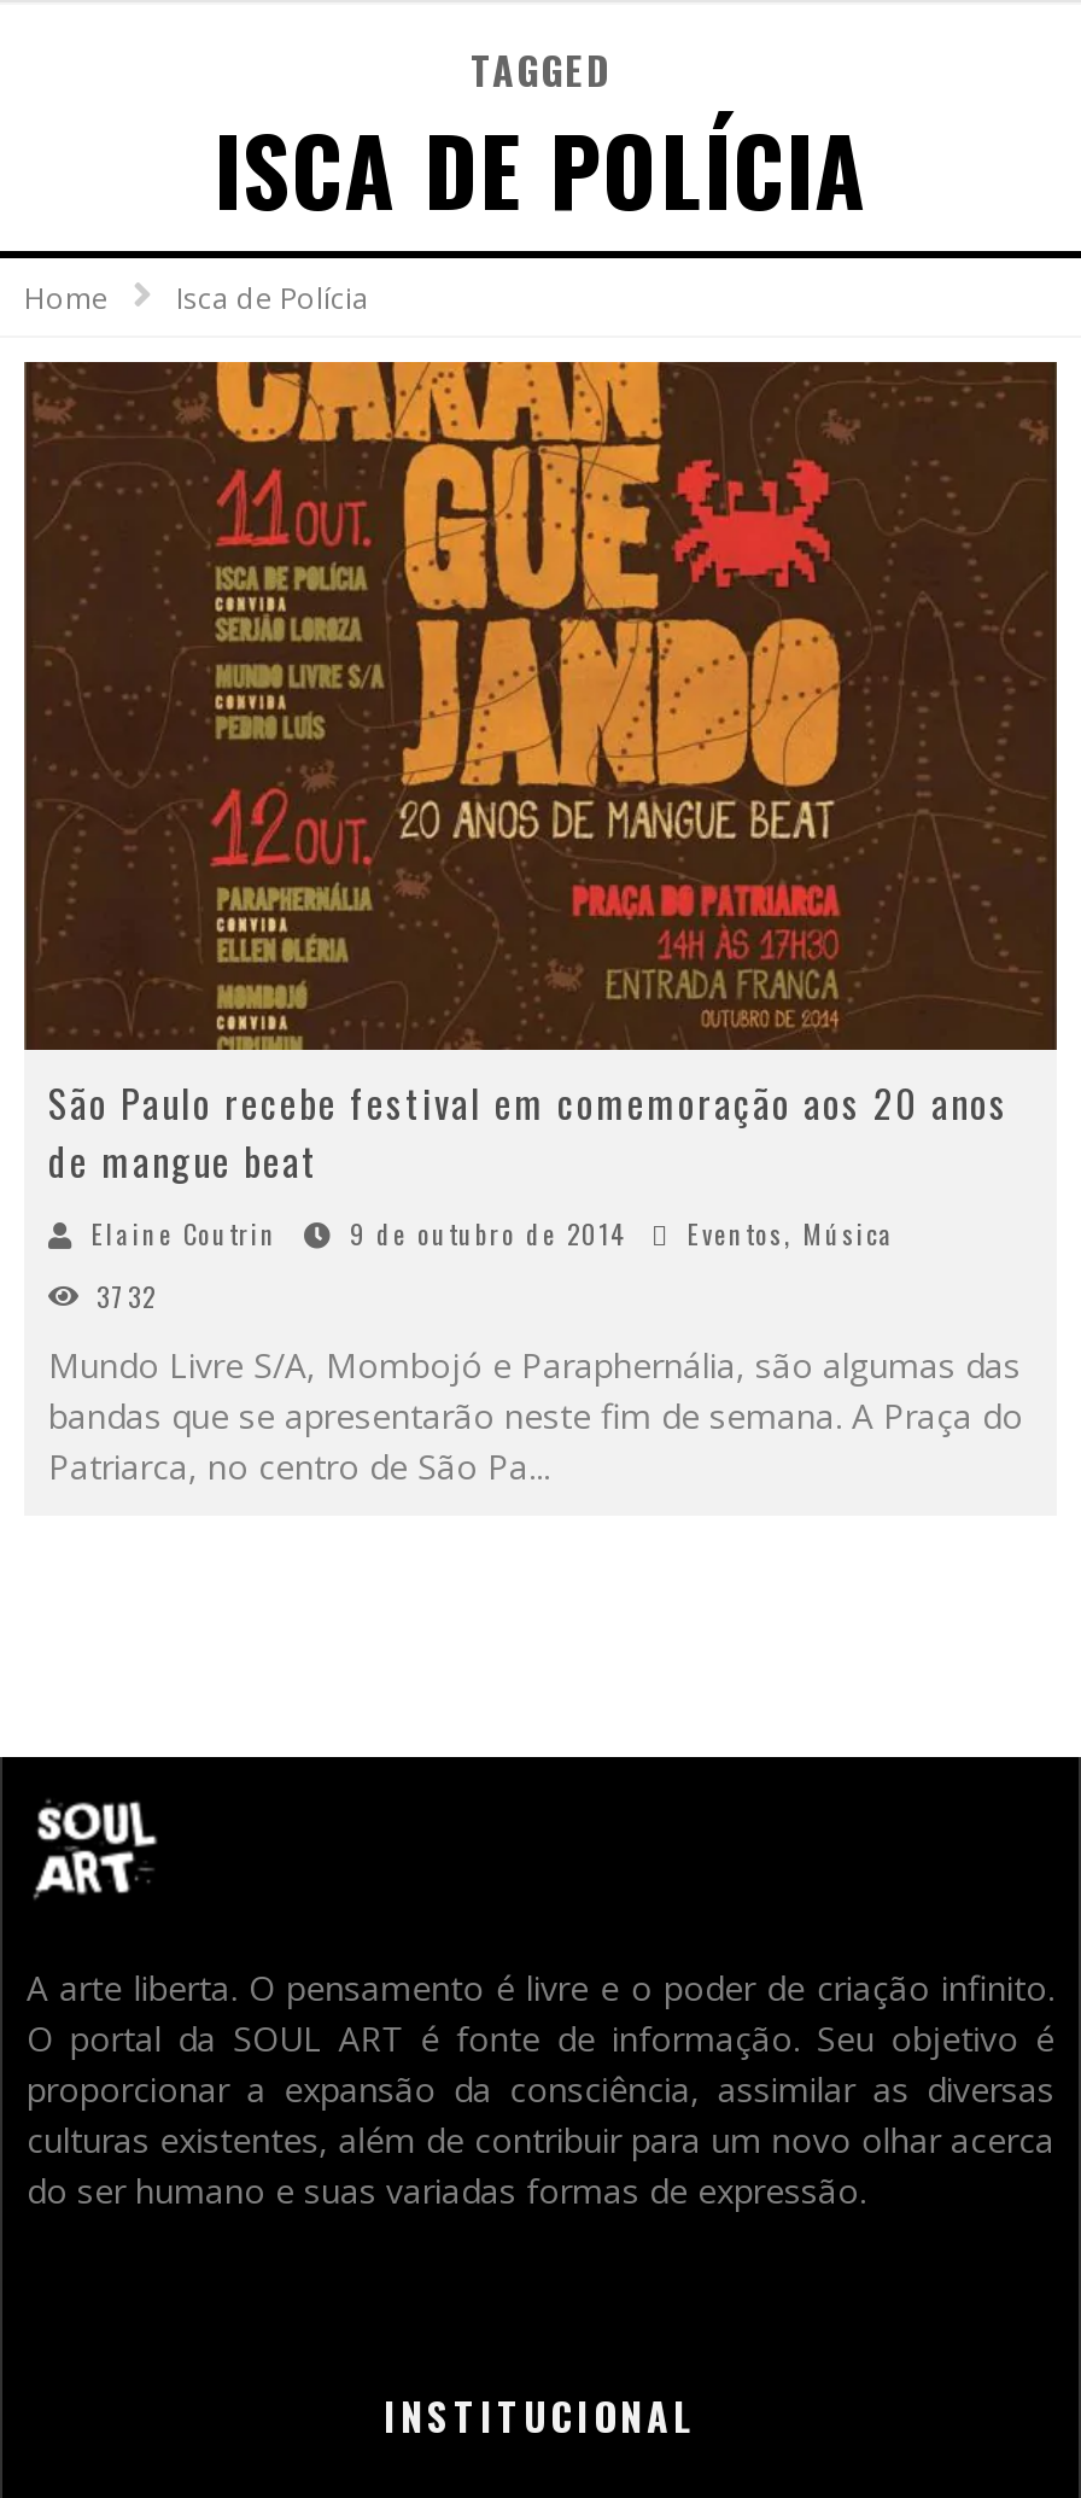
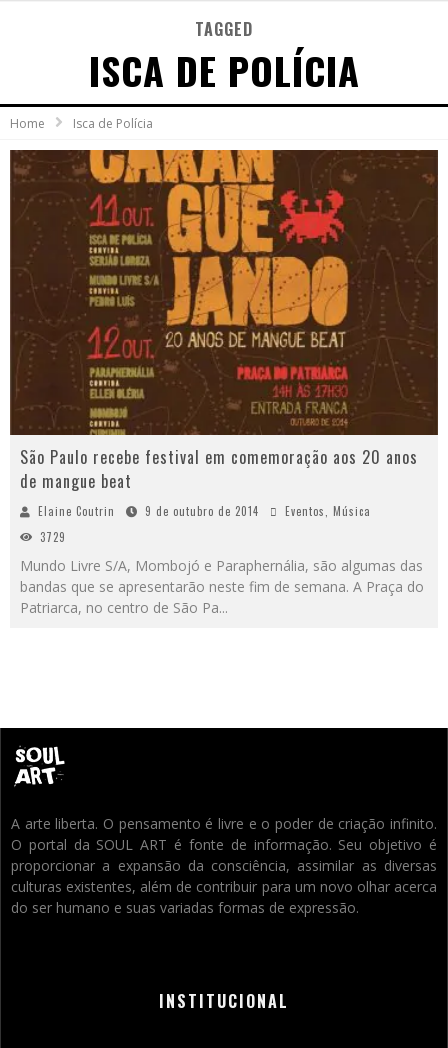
[87,1277,157,1316] 3732 -> [36,529,66,545] 3729

